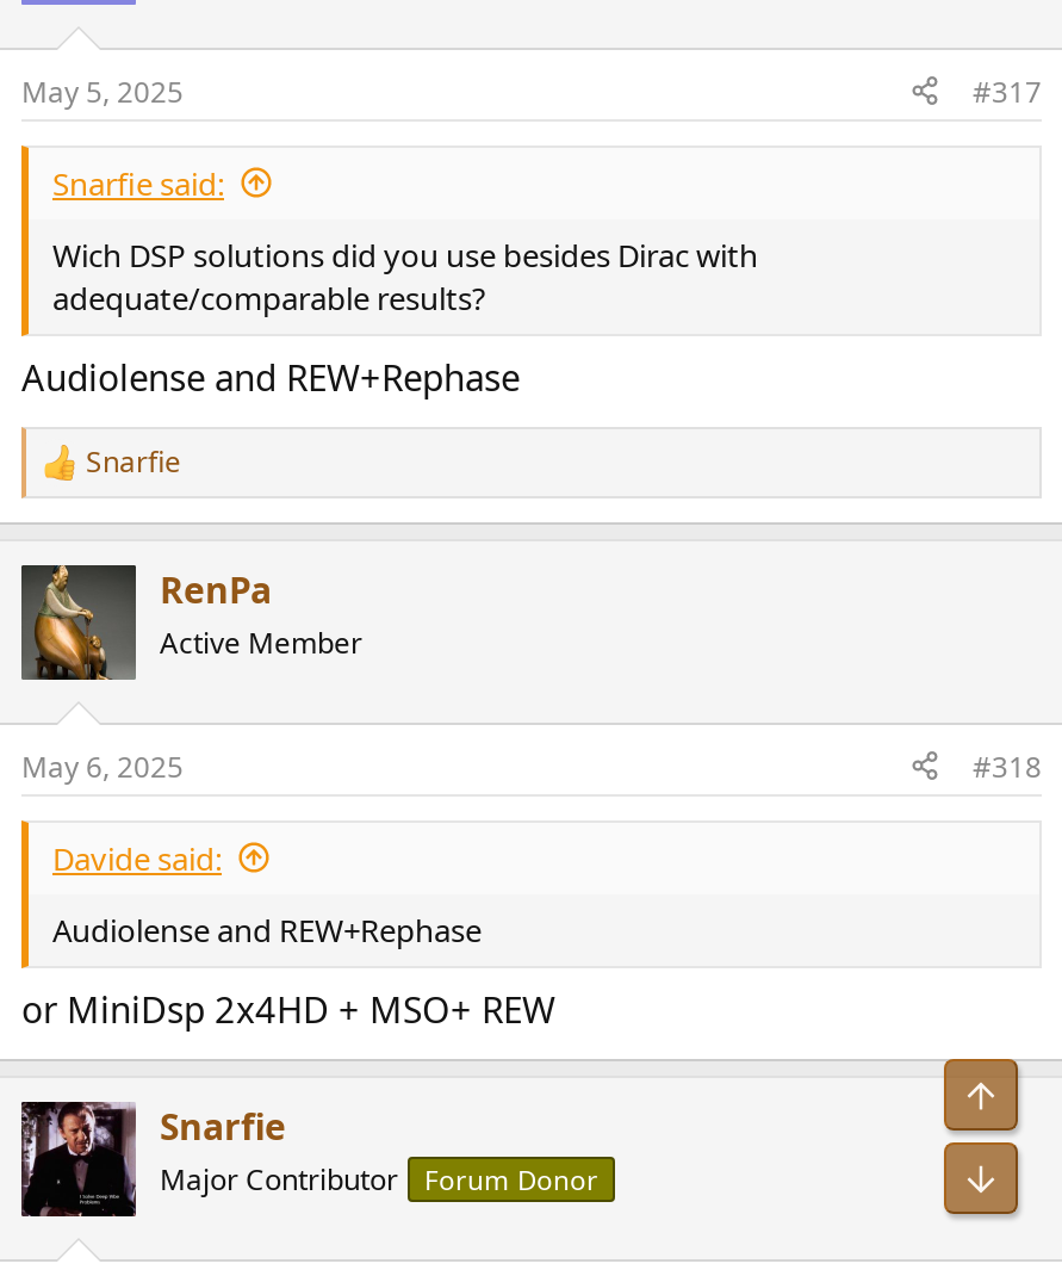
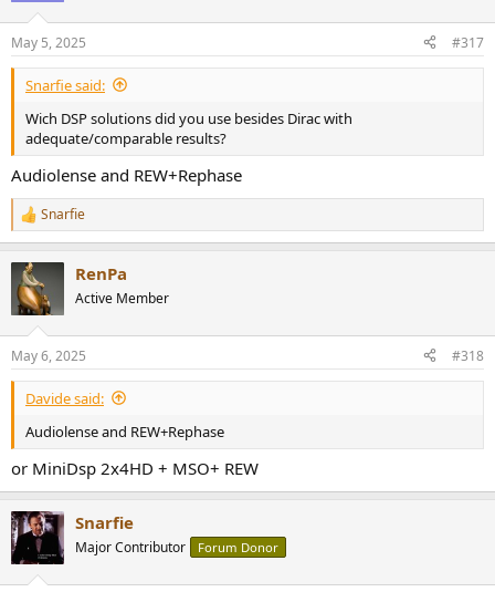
[942,1057,1023,1219] [image] -> none

